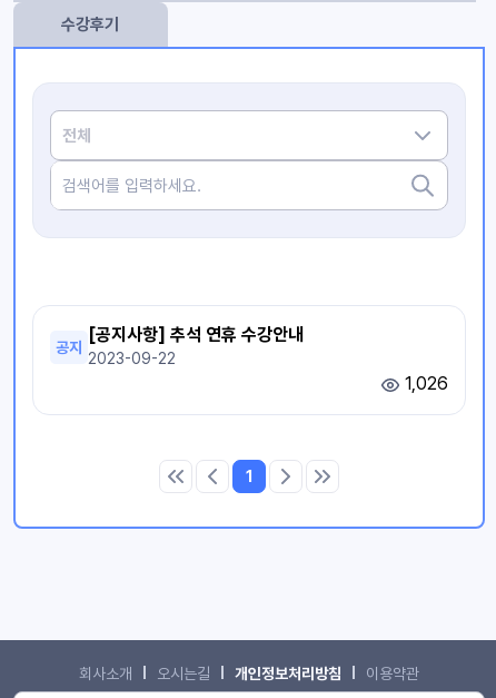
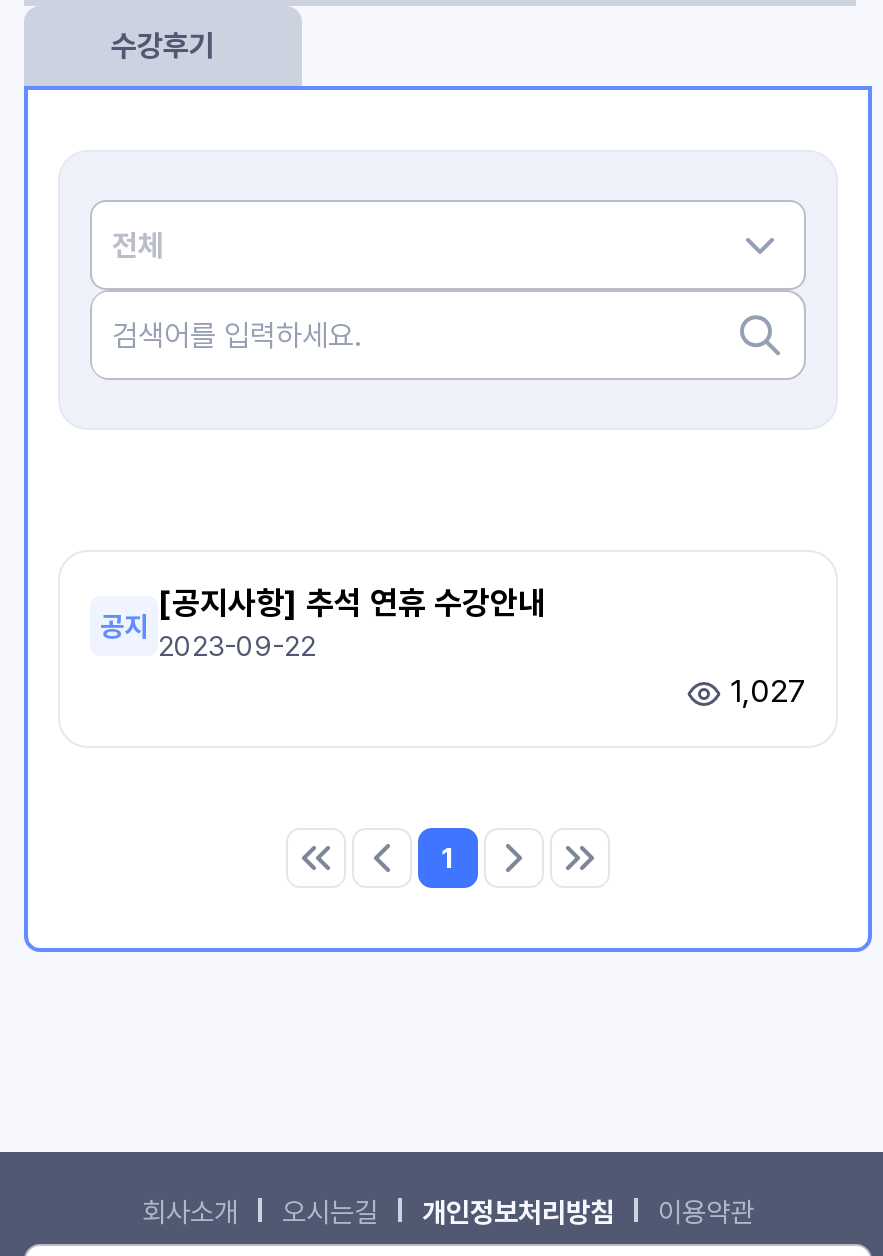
[405,373,448,394] 1,026 -> [730,672,806,710] 1,027

